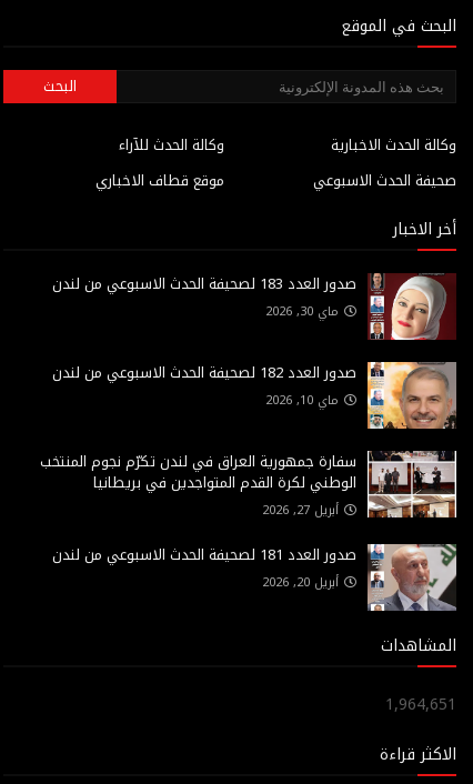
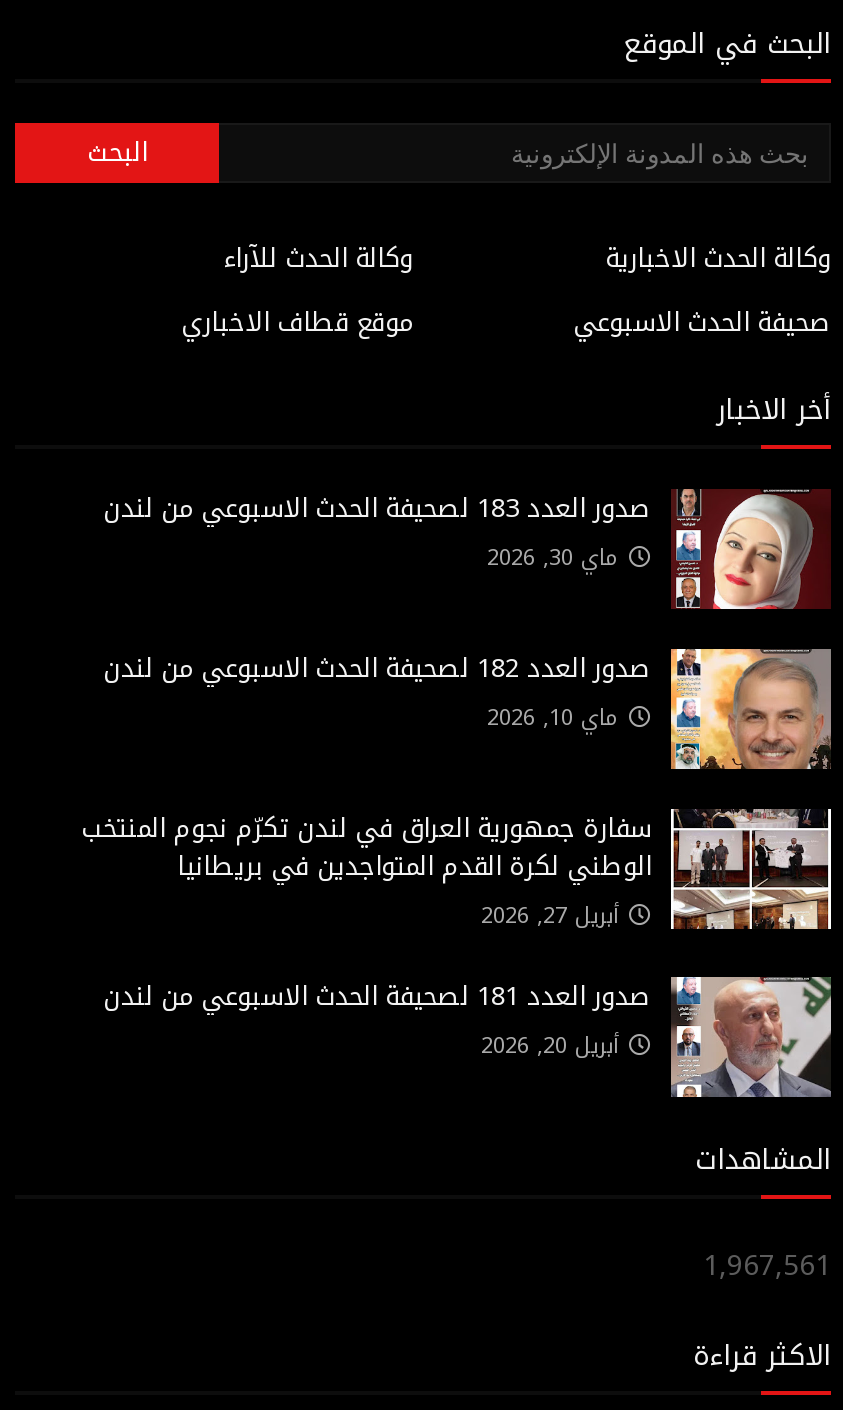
[385,689,456,719] 1,964,651 -> [703,1238,831,1292] 1,967,561

